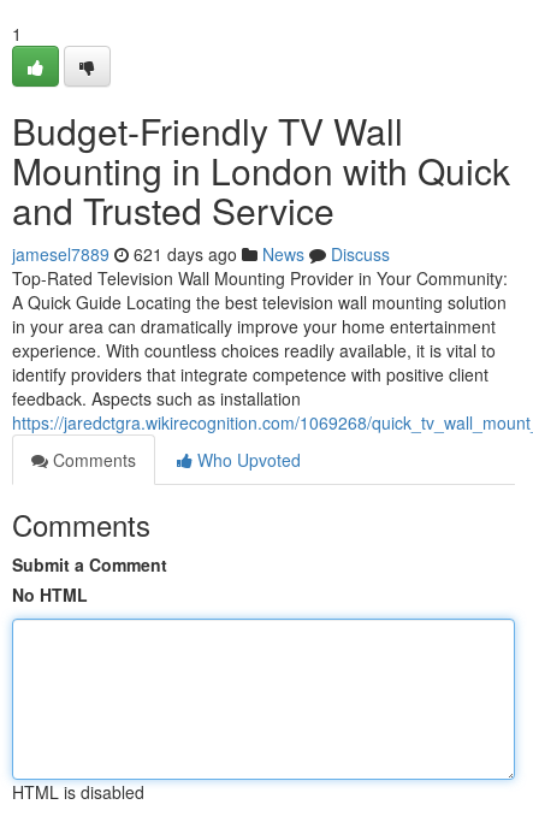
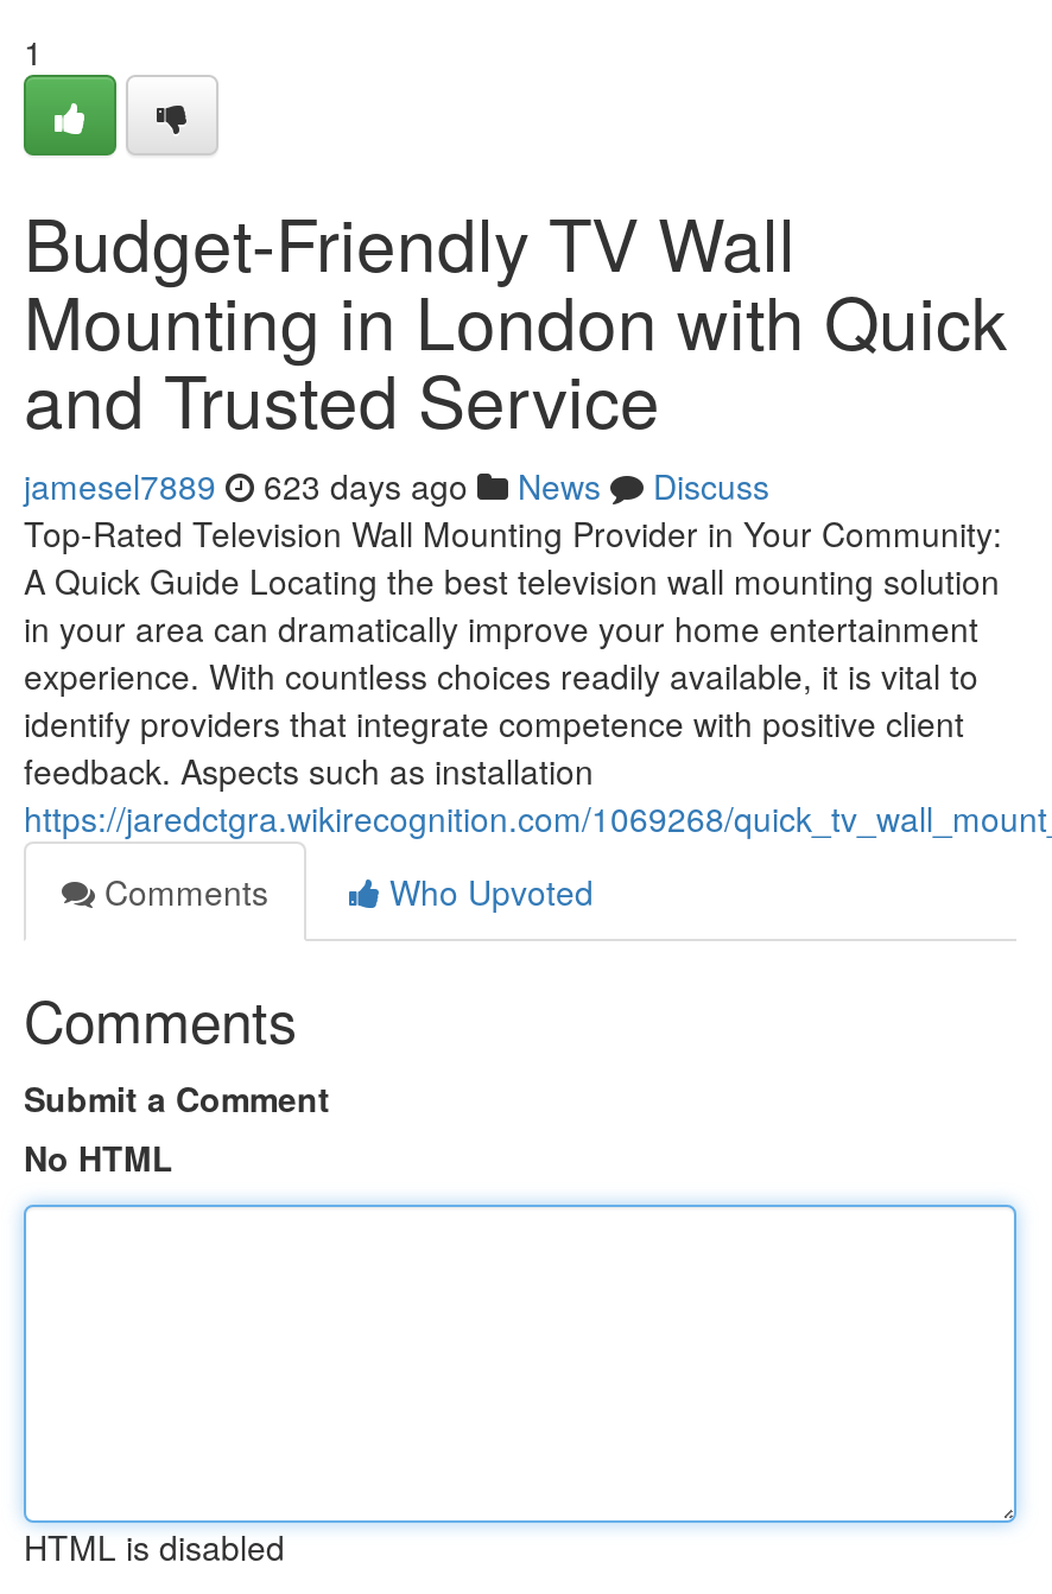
[12,242,390,266] jamesel7889 621 days ago News Discuss -> [24,462,769,509] jamesel7889 623 days ago News Discuss

